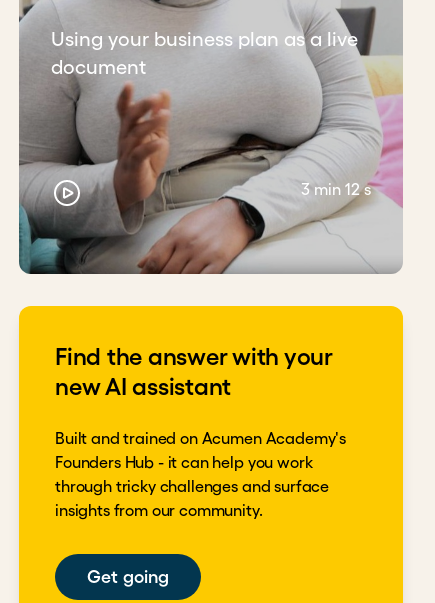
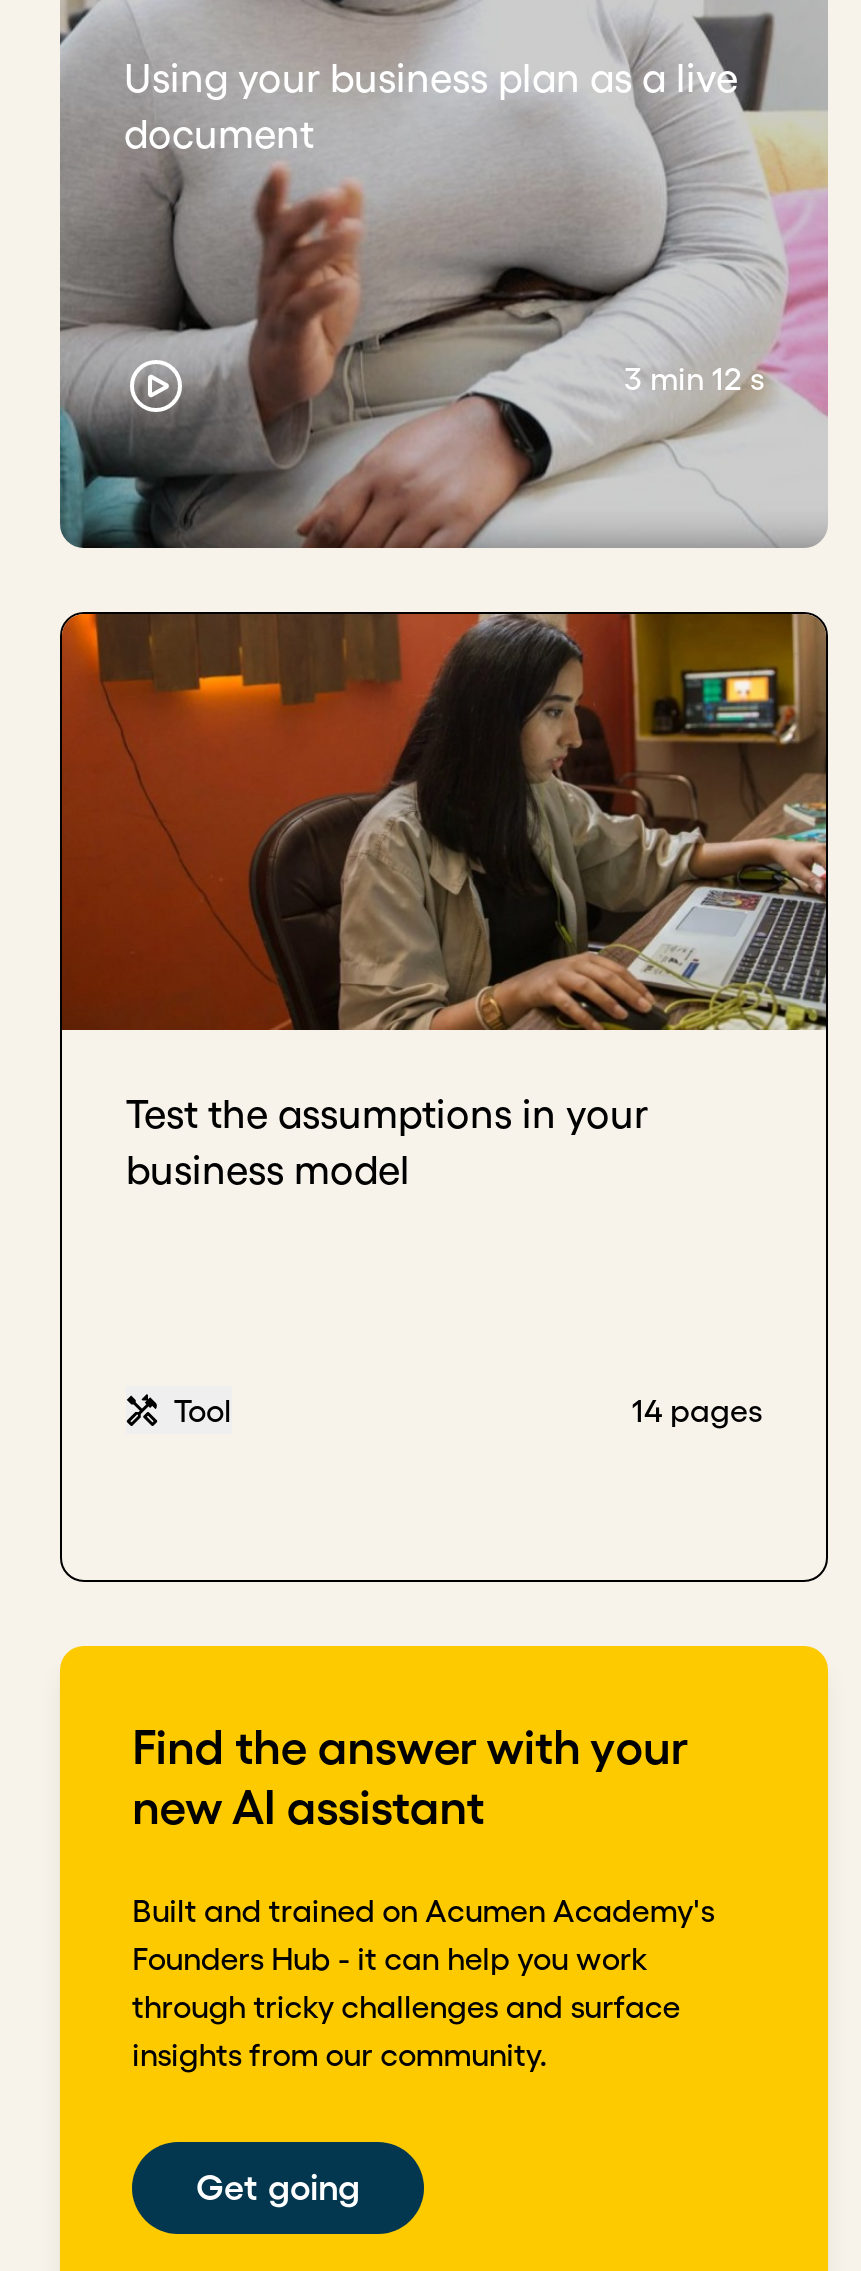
none -> [58,610,830,1582] [image] | Test the assumptions in your | business model
none -> [174,1393,762,1429] Tool | 14 pages

